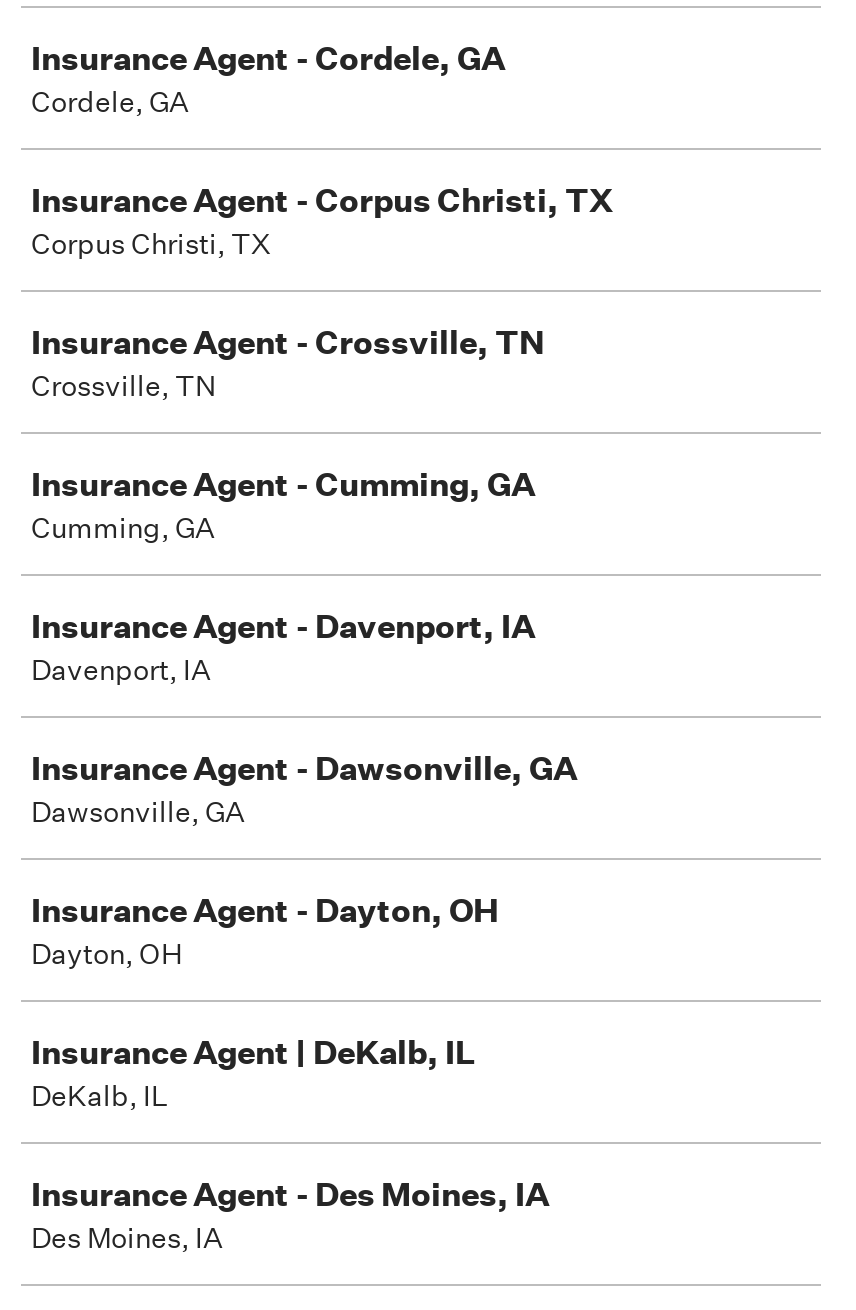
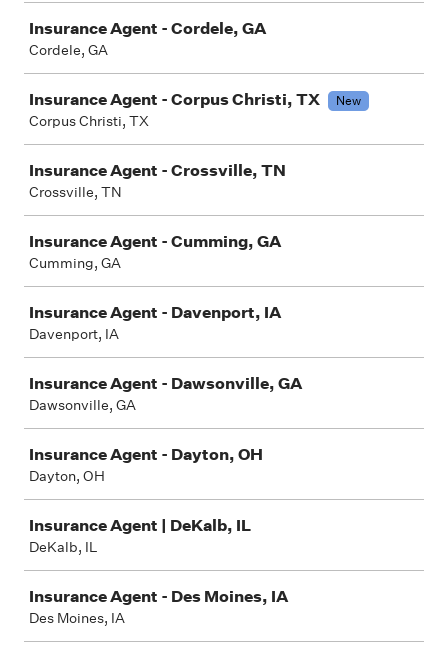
none -> [336,92,361,109] New

